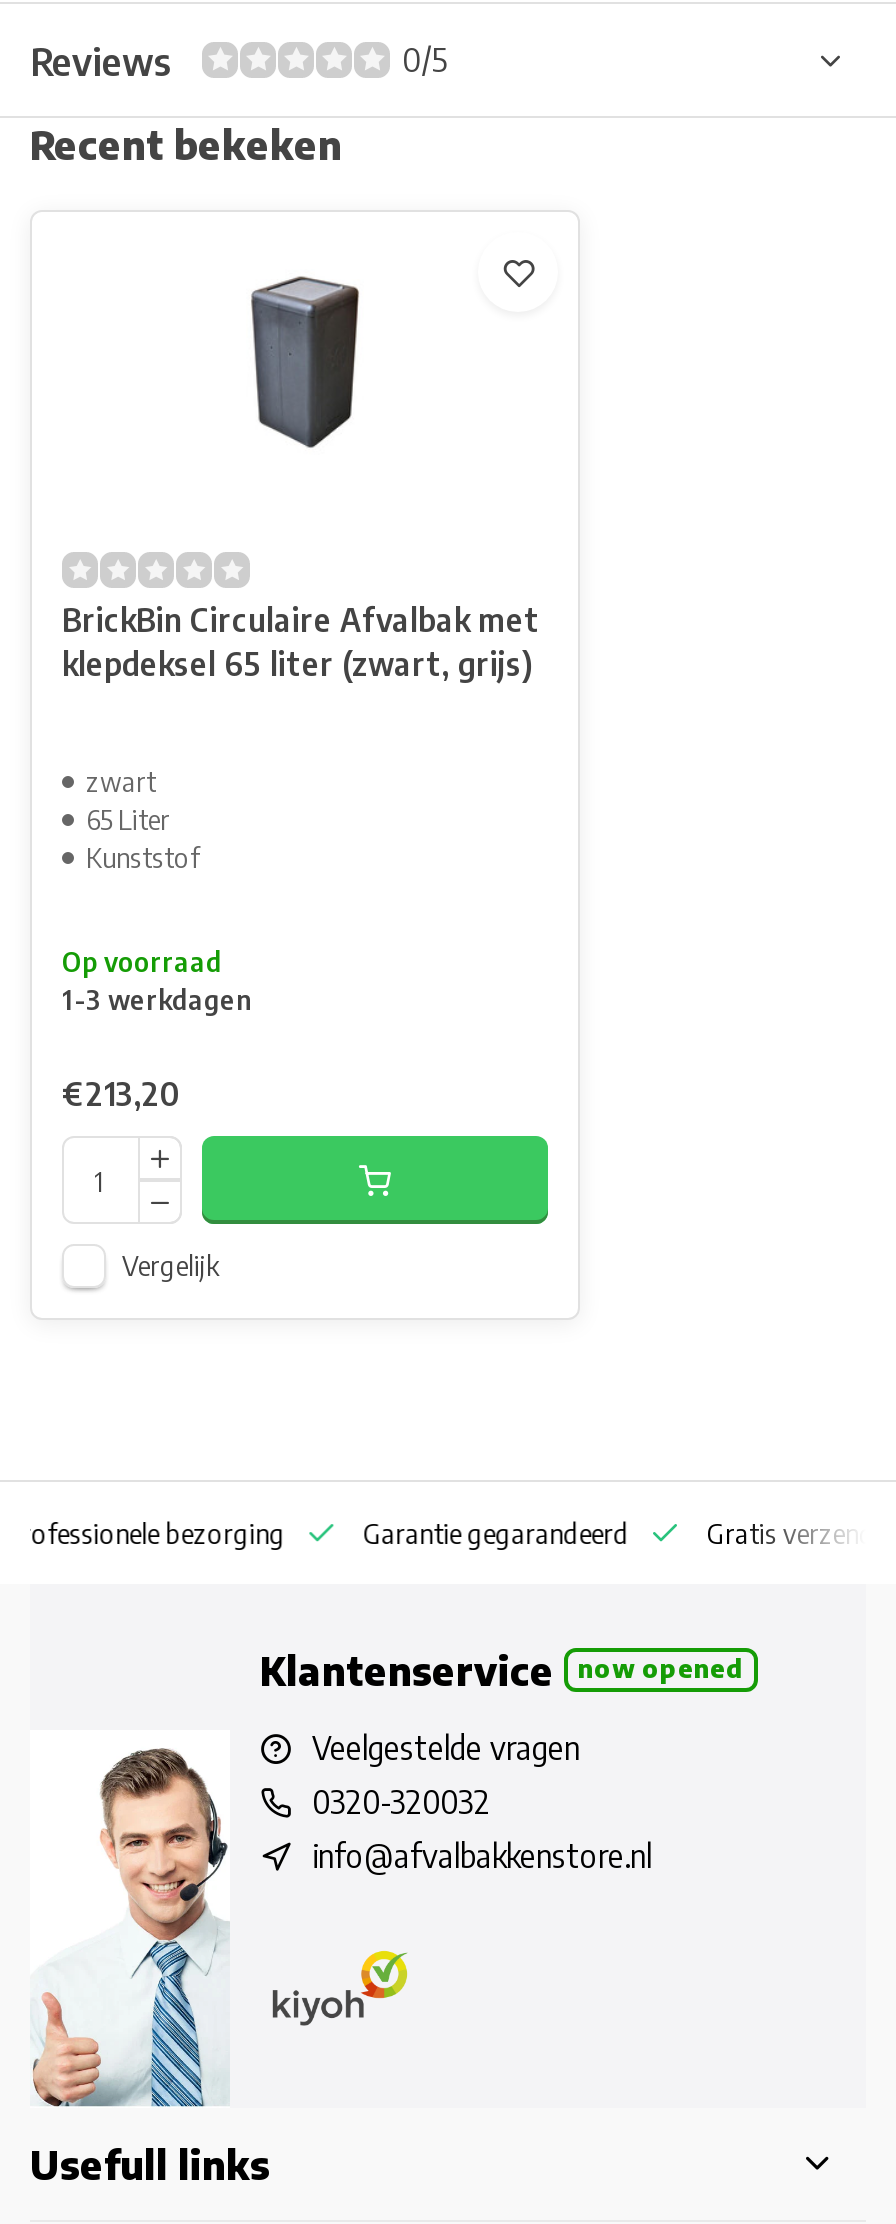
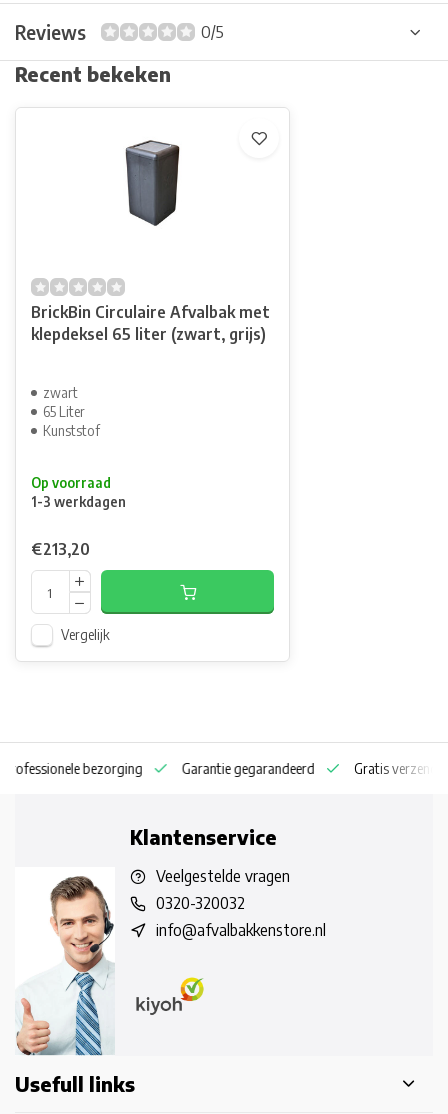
[578,1652,744,1684] now opened -> none

